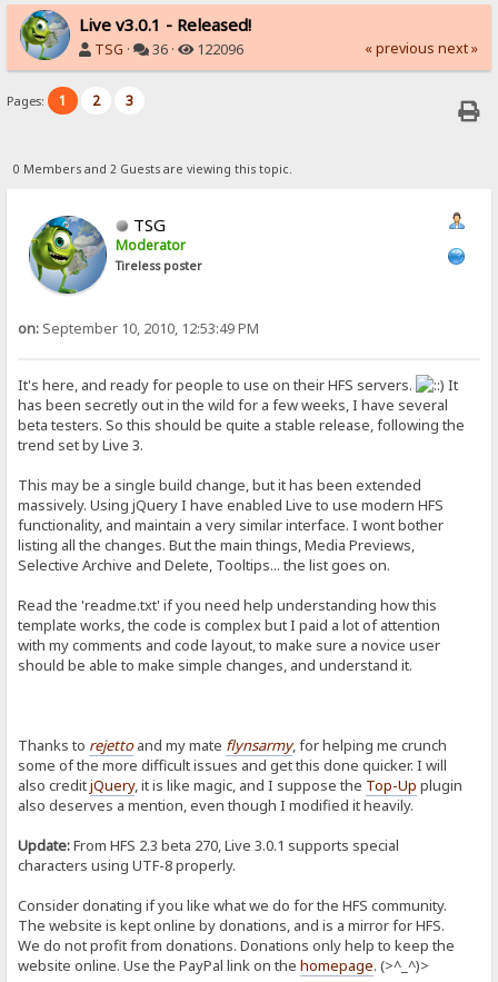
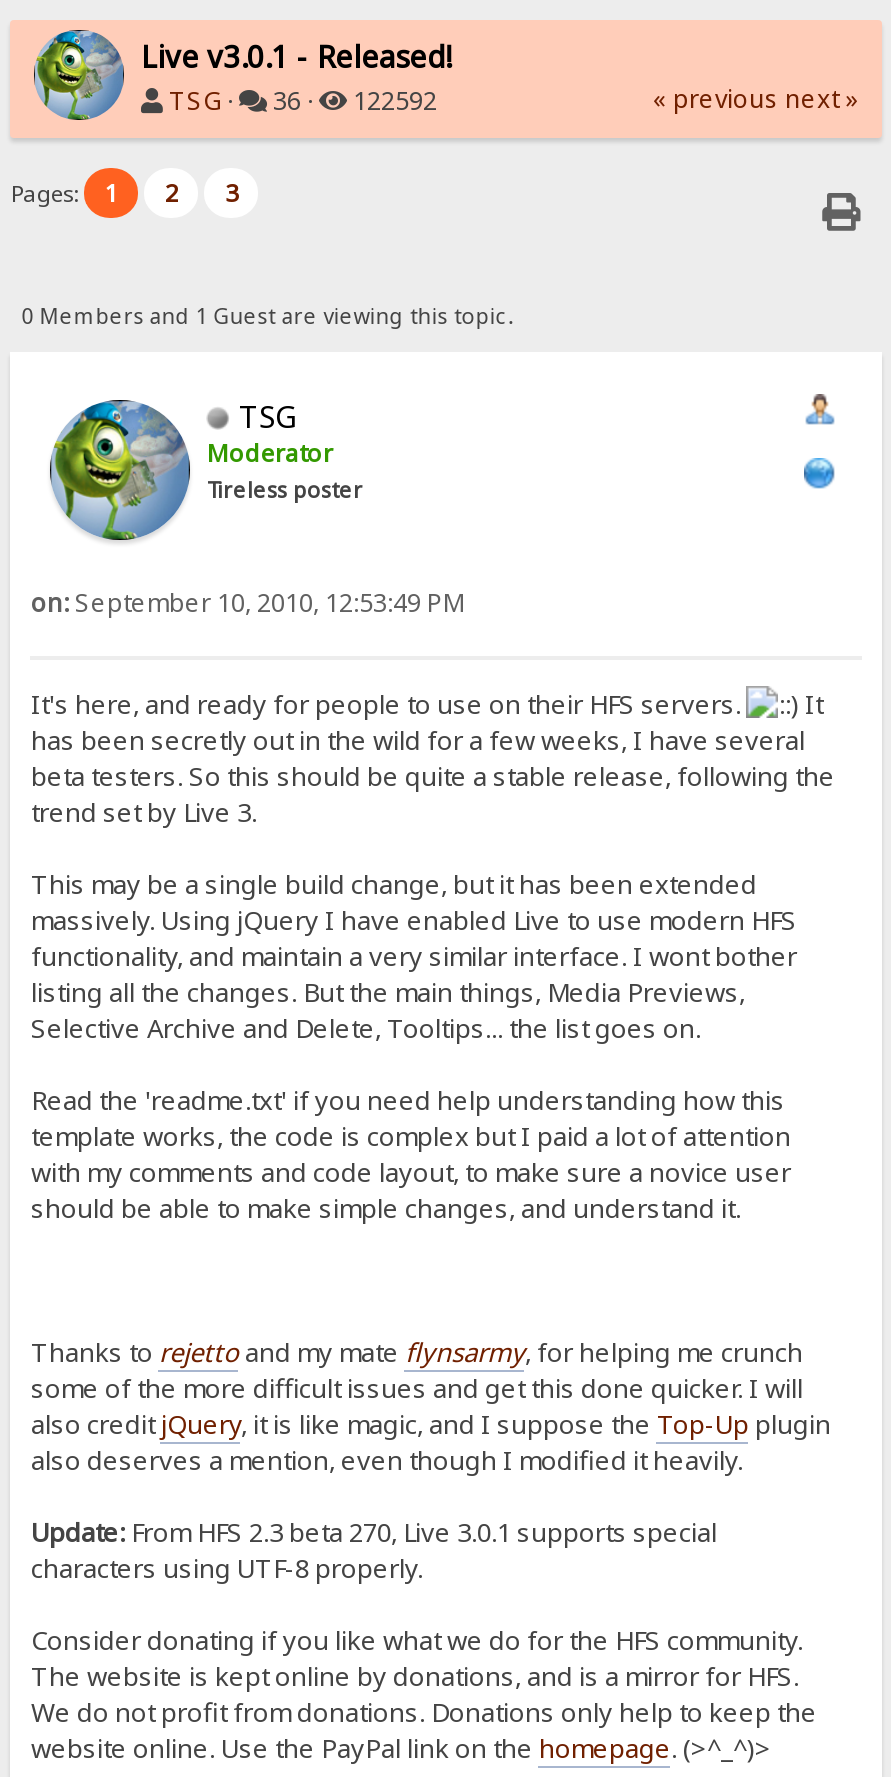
[95,40,244,59] TSG · 36 · 122096 -> [169,84,437,118] TSG · 36 · 122592
[13,161,292,176] 0 Members and 2 Guests are viewing this topic. -> [22,301,514,329] 0 Members and 1 Guest are viewing this topic.

